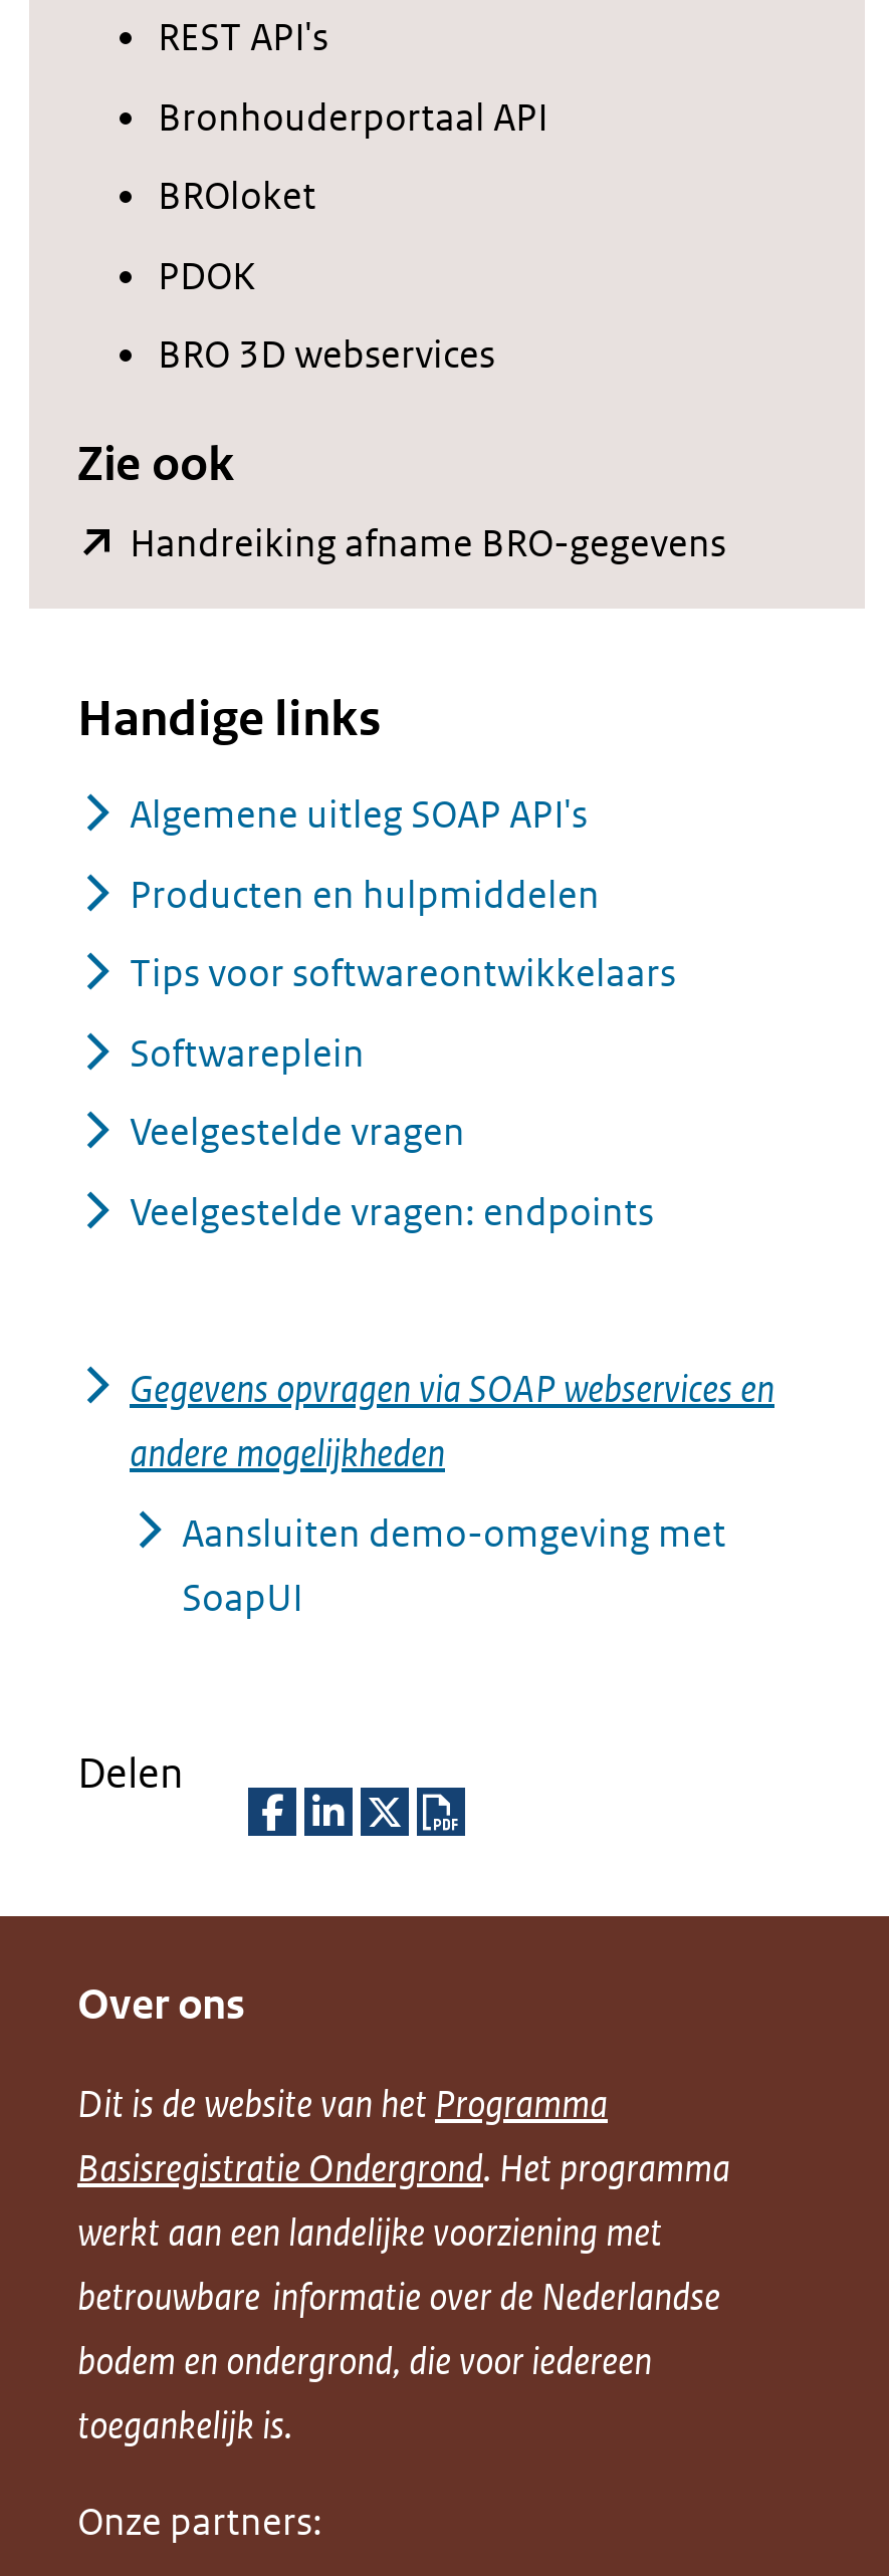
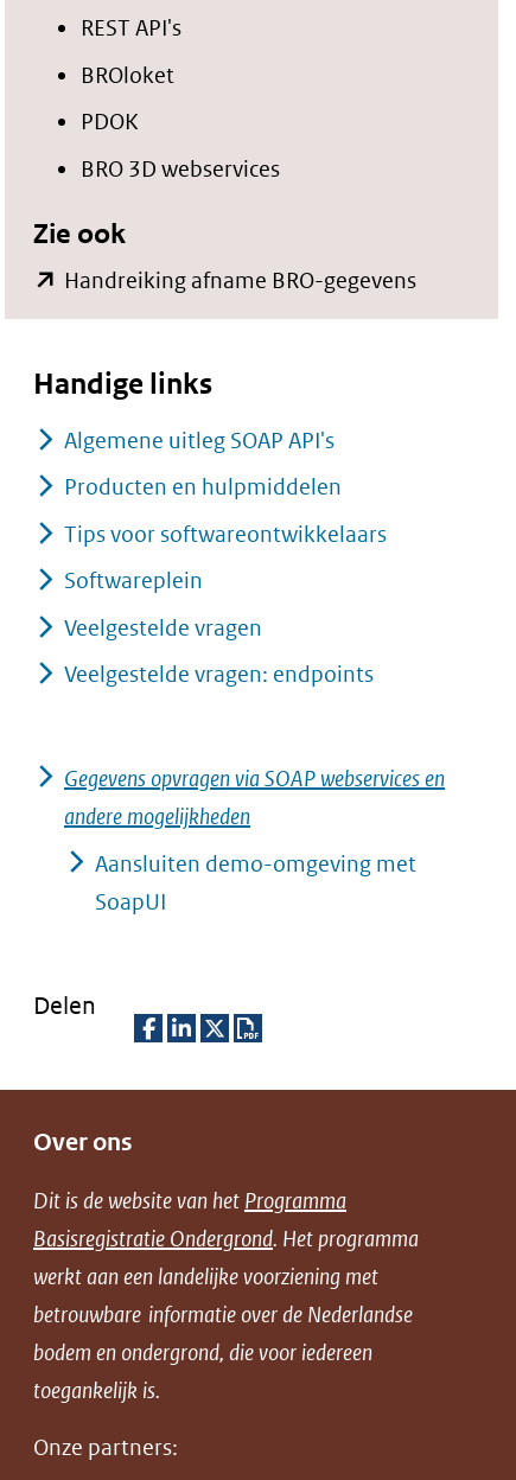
[158,93,547,140] Bronhouderportaal API -> none

